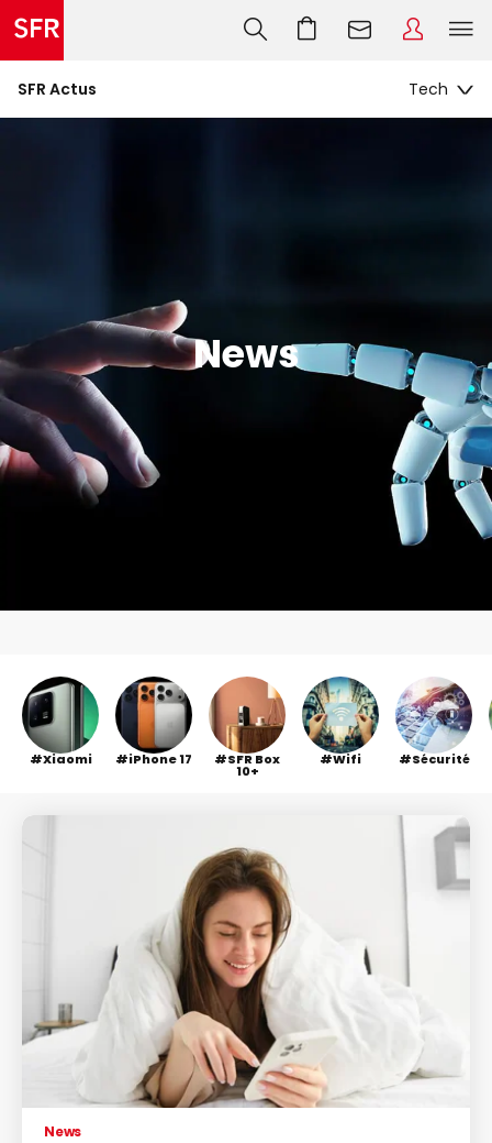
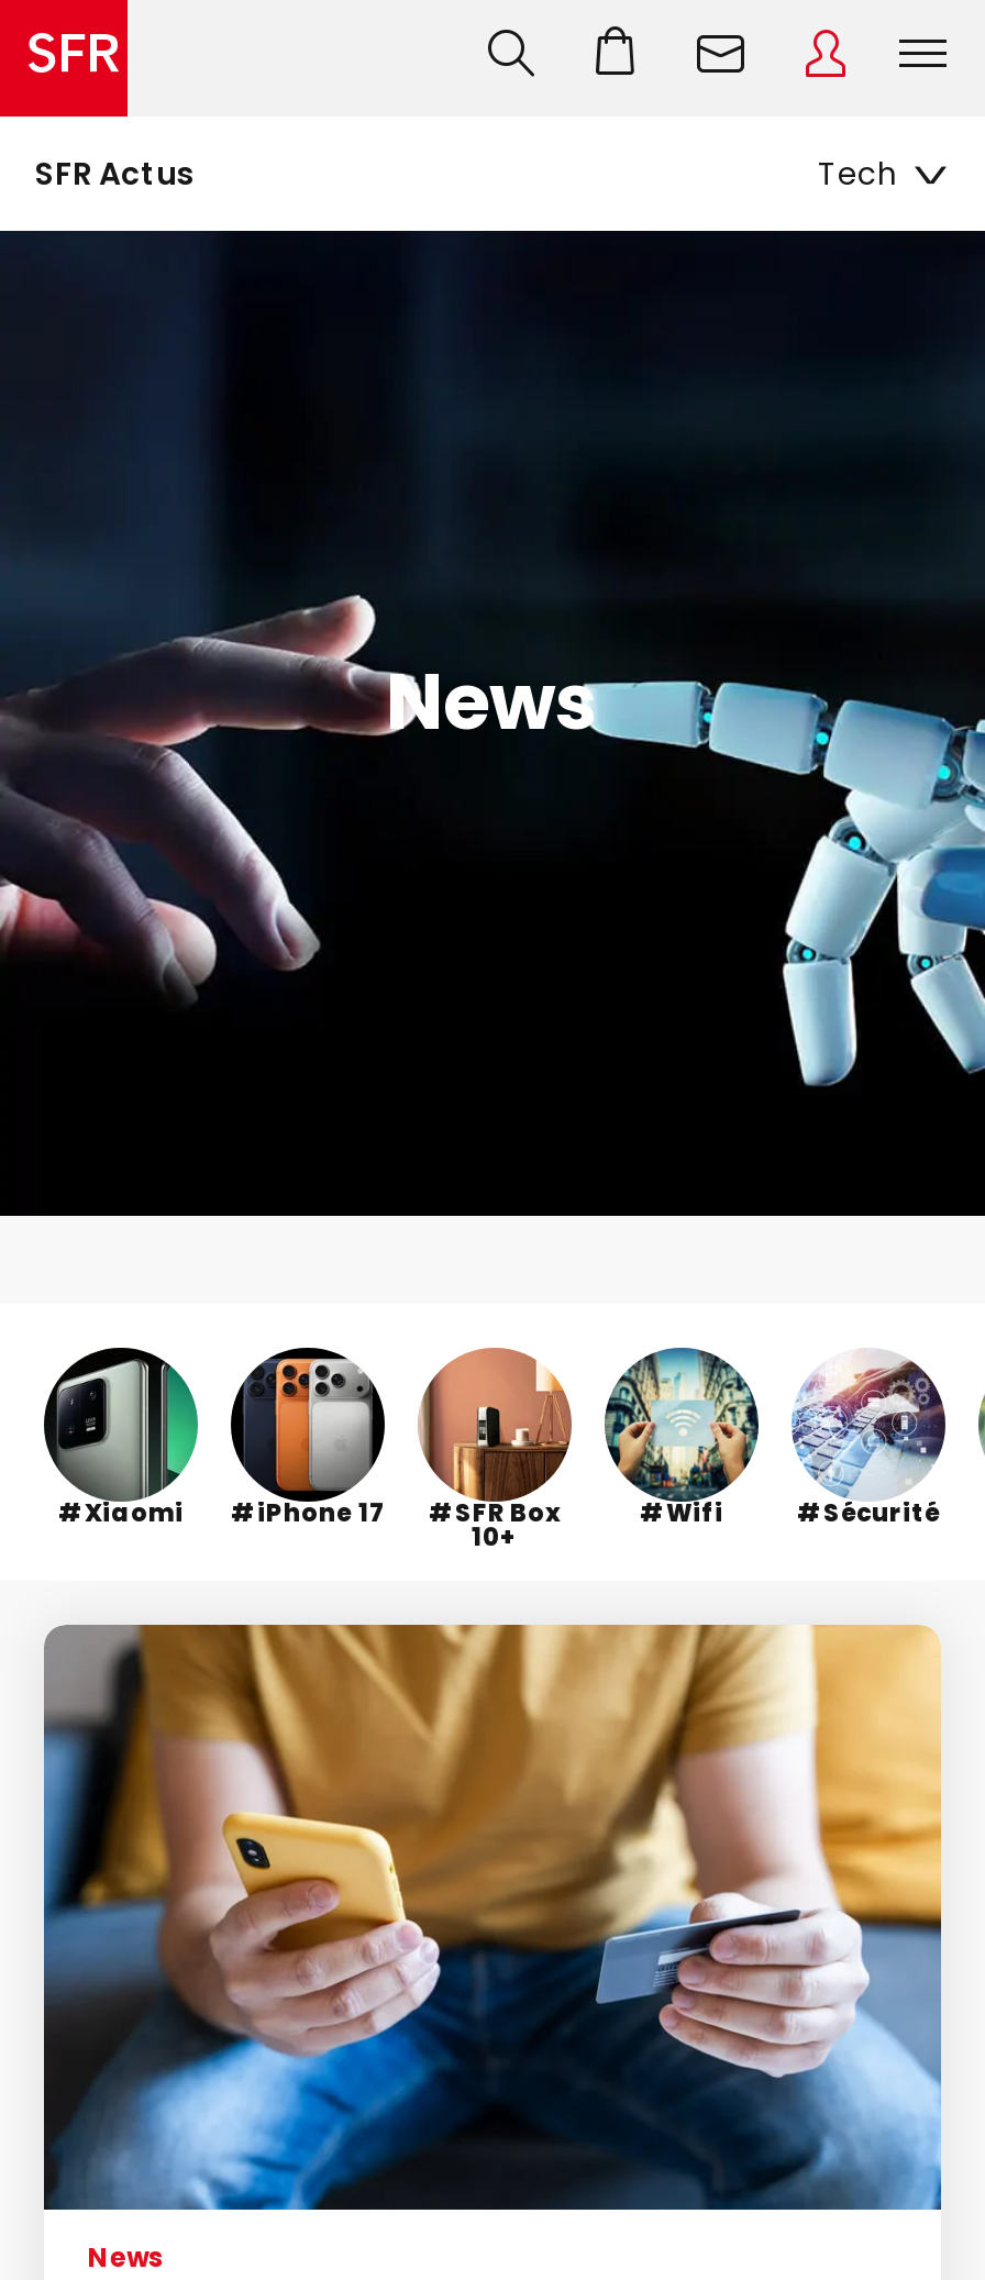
[22,815,470,1109] [image] -> [42,1623,943,2212] [image]

